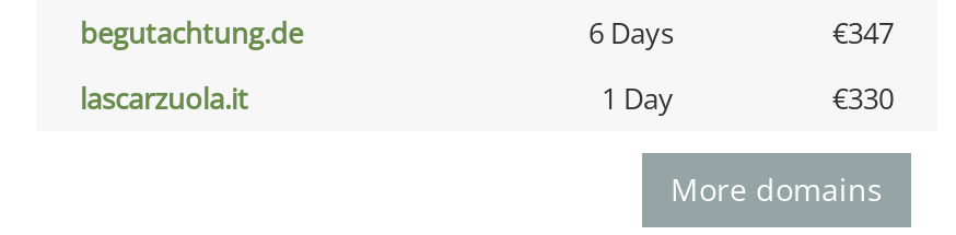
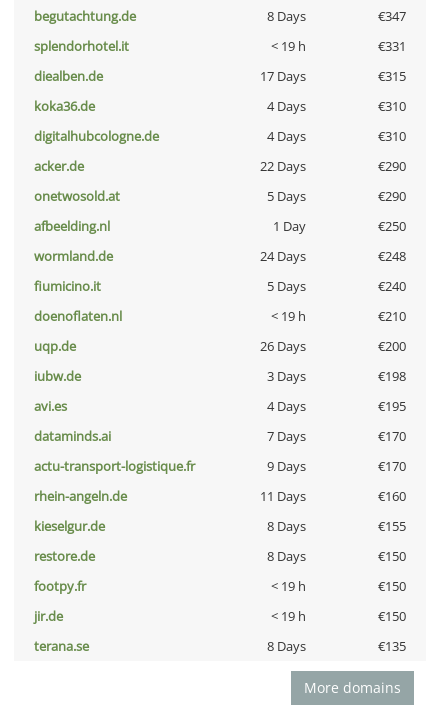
[588,13,674,52] 6 Days -> [266,7,305,25] 8 Days
[80,79,248,118] lascarzuola.it -> [34,37,406,235] splendorhotel.it | < 19 h | €331 | diealben.de | 17 Days | €315 | koka36.de | 4 Days | €310 | digitalhubcologne.de | 4 Days | €310 | acker.de | 22 Days | €290 | onetwosold.at | 5 Days | €290 | afbeelding.nl
[832,79,894,118] €330 -> [34,217,406,655] €250 | wormland.de | 24 Days | €248 | fiumicino.it | 5 Days | €240 | doenoflaten.nl | < 19 h | €210 | uqp.de | 26 Days | €200 | iubw.de | 3 Days | €198 | avi.es | 4 Days | €195 | dataminds.ai | 7 Days | €170 | actu-transport-logistique.fr | 9 Days | €170 | rhein-angeln.de | 11 Days | €160 | kieselgur.de | 8 Days | €155 | restore.de | 8 Days | €150 | footpy.fr | < 19 h | €150 | jir.de | < 19 h | €150 | terana.se | 8 Days | €135

